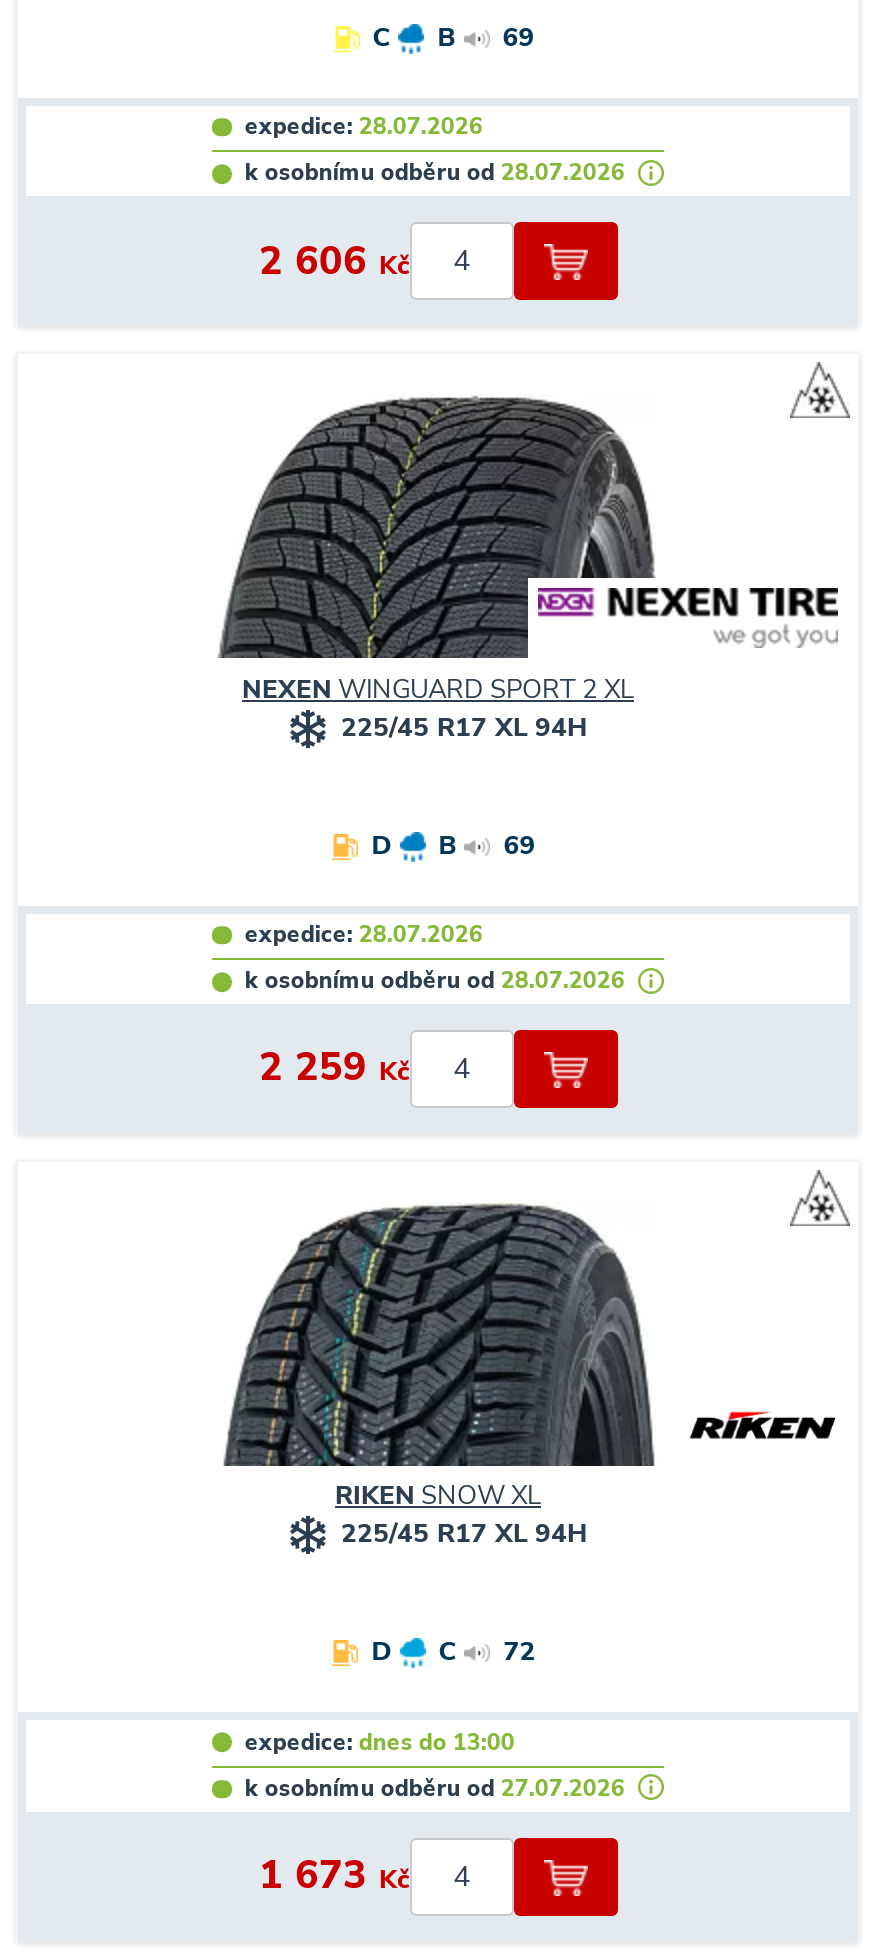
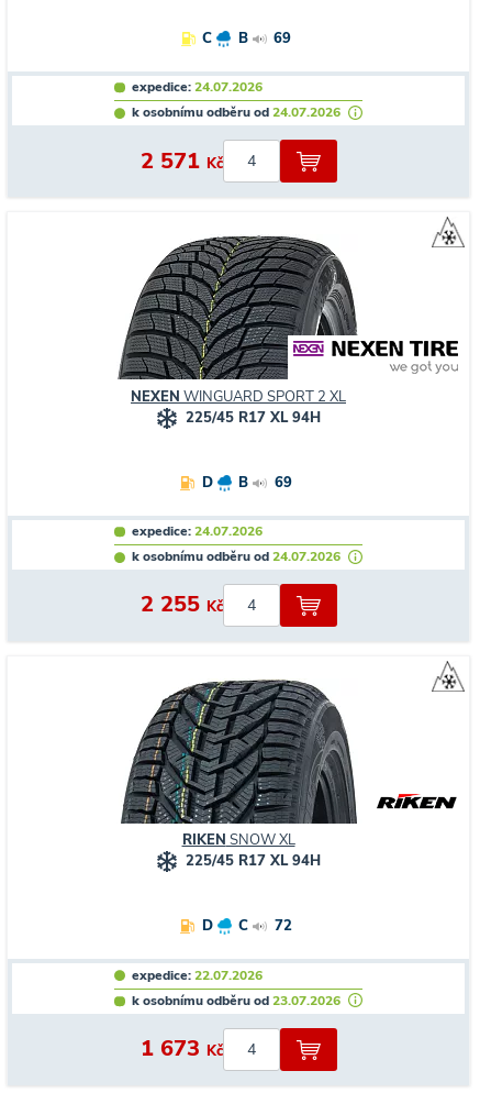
[245,110,483,142] expedice: 28.07.2026 -> [132,78,263,96] expedice: 24.07.2026
[245,157,625,189] k osobnímu odběru od 28.07.2026 -> [132,104,341,121] k osobnímu odběru od 24.07.2026
[259,233,409,287] 2 606 Kč -> [140,146,222,175] 2 571 Kč
[245,918,483,950] expedice: 28.07.2026 -> [132,522,263,540] expedice: 24.07.2026
[245,965,625,997] k osobnímu odběru od 28.07.2026 -> [132,548,341,566] k osobnímu odběru od 24.07.2026
[259,1041,409,1095] 2 259 Kč -> [140,590,222,620] 2 255 Kč
[245,1726,625,1804] expedice: dnes do 13:00 | k osobnímu odběru od 27.07.2026 -> [132,967,341,1010] expedice: 22.07.2026 | k osobnímu odběru od 23.07.2026

